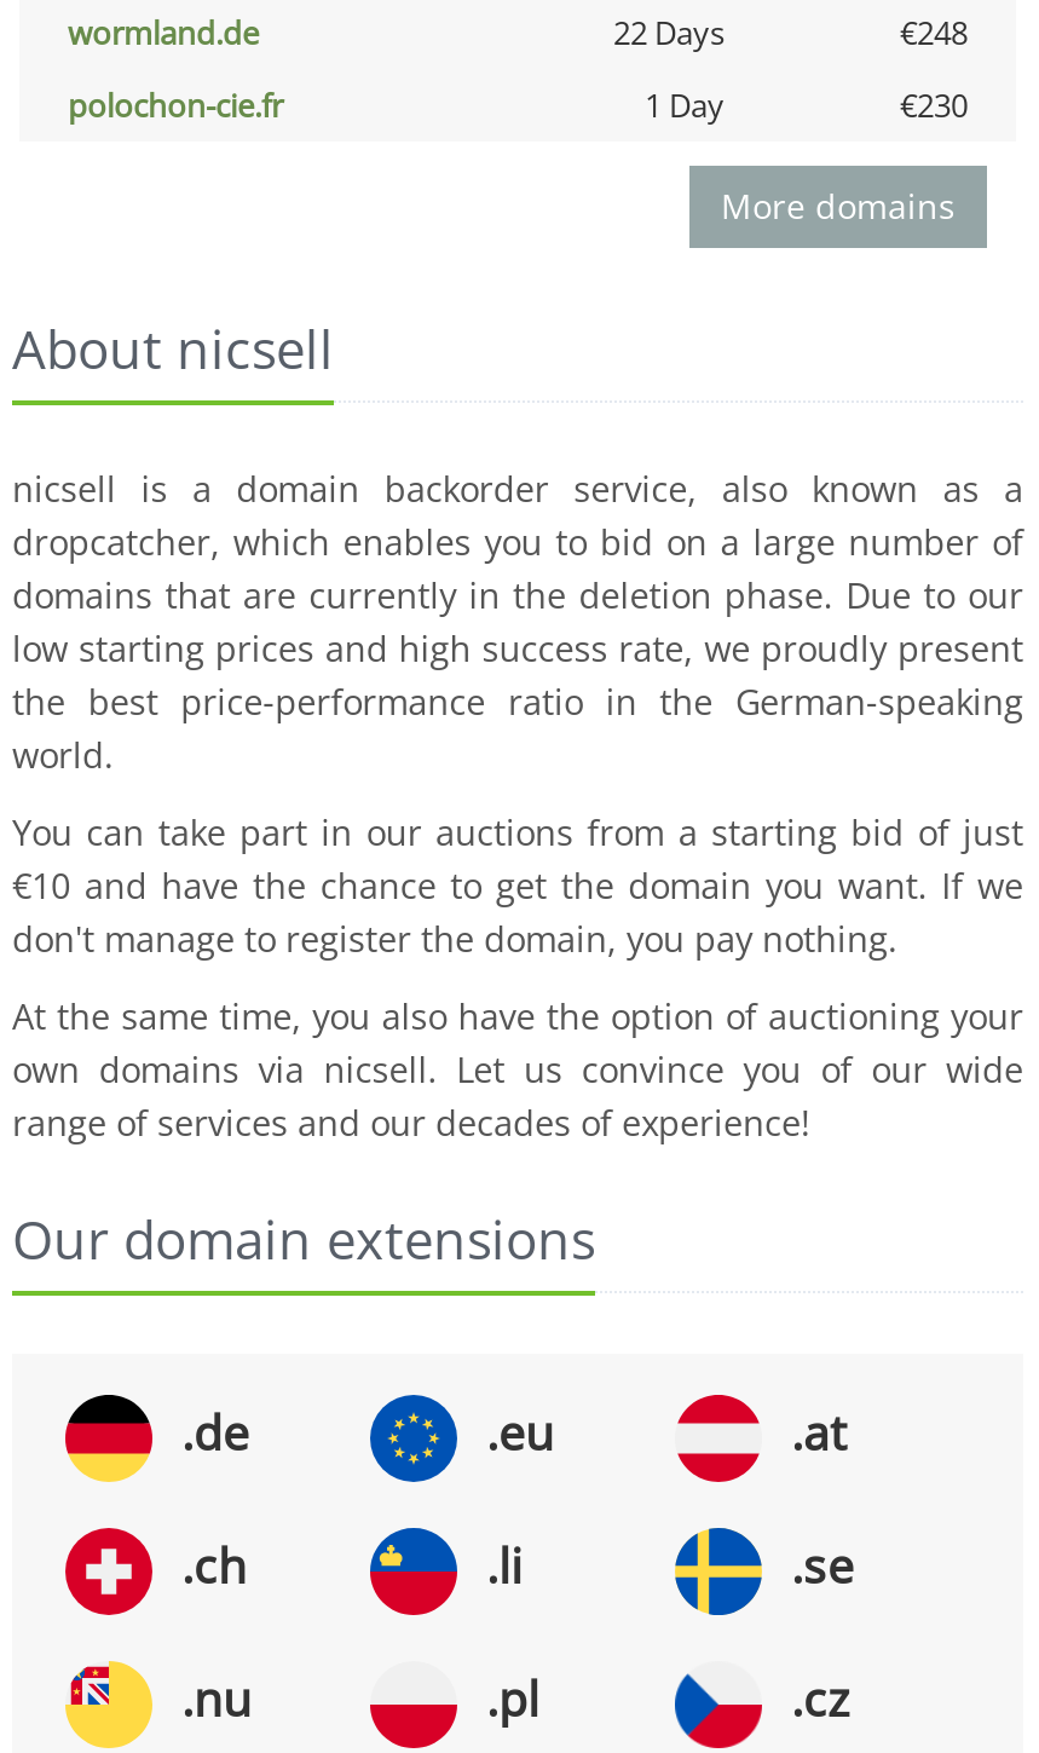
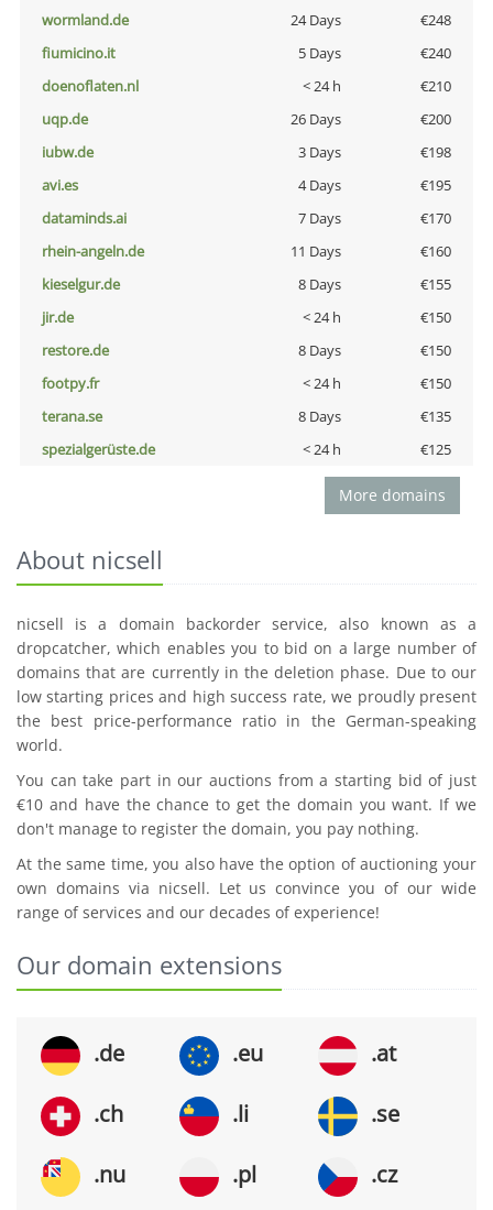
[613,11,725,55] 22 Days -> [290,10,341,30] 24 Days
[68,84,968,128] polochon-cie.fr | 1 Day | €230 -> [42,43,451,459] fiumicino.it | 5 Days | €240 | doenoflaten.nl | < 24 h | €210 | uqp.de | 26 Days | €200 | iubw.de | 3 Days | €198 | avi.es | 4 Days | €195 | dataminds.ai | 7 Days | €170 | rhein-angeln.de | 11 Days | €160 | kieselgur.de | 8 Days | €155 | jir.de | < 24 h | €150 | restore.de | 8 Days | €150 | footpy.fr | < 24 h | €150 | terana.se | 8 Days | €135 | spezialgerüste.de | < 24 h | €125

